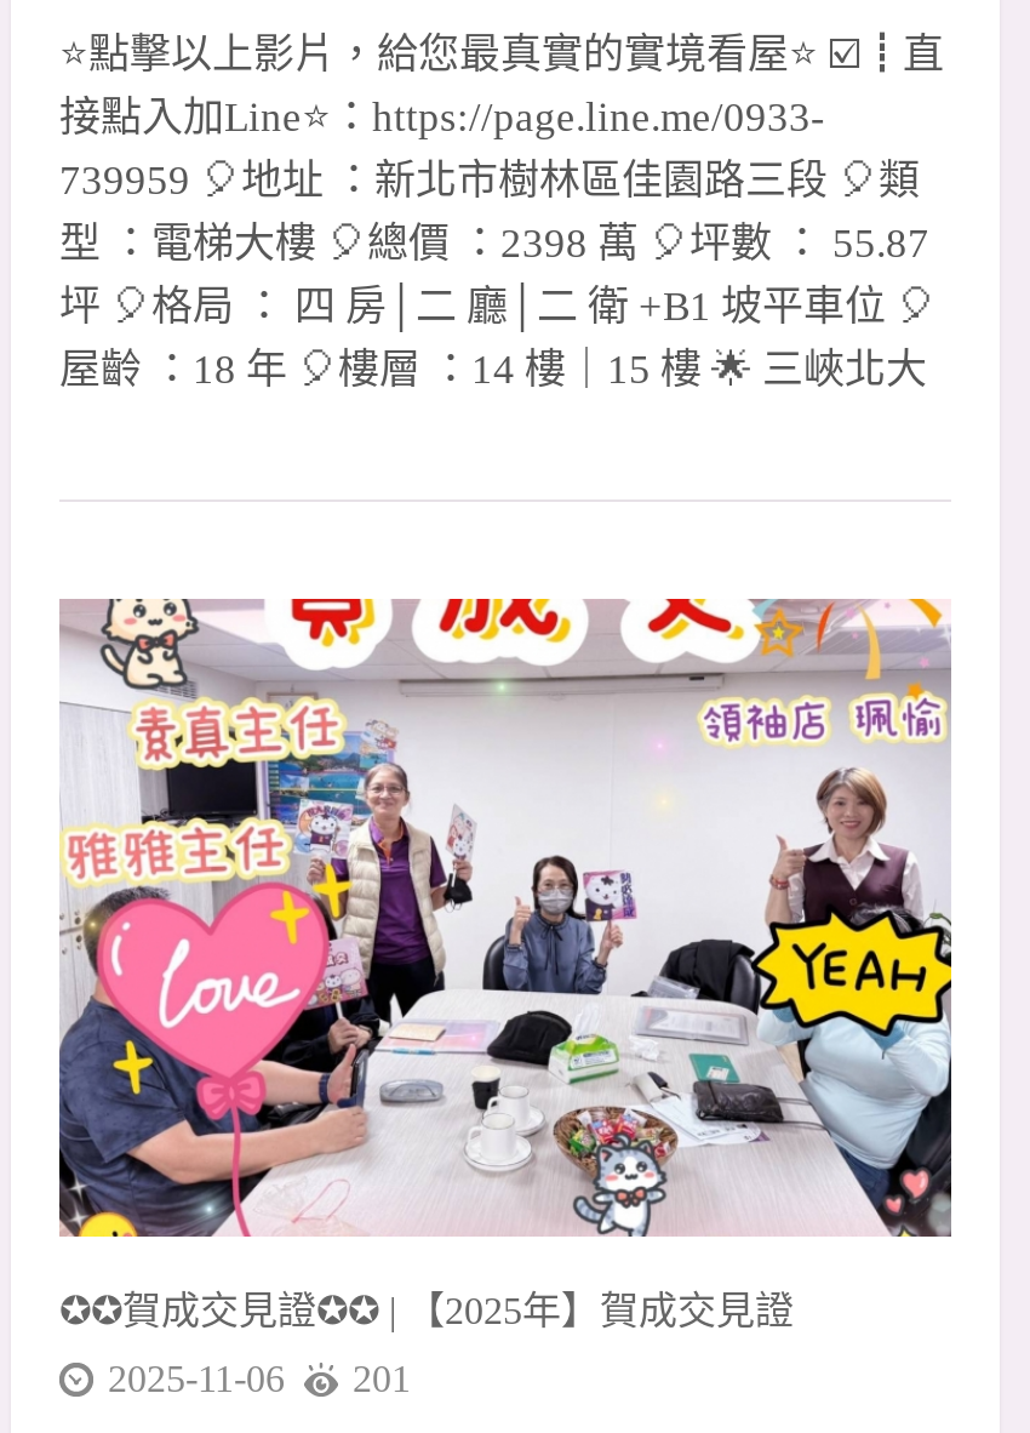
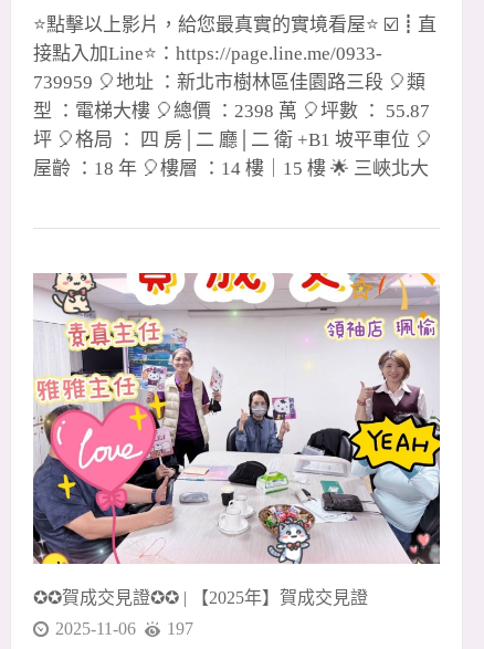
[108,1358,411,1400] 2025-11-06 201 -> [55,619,193,638] 2025-11-06 197

